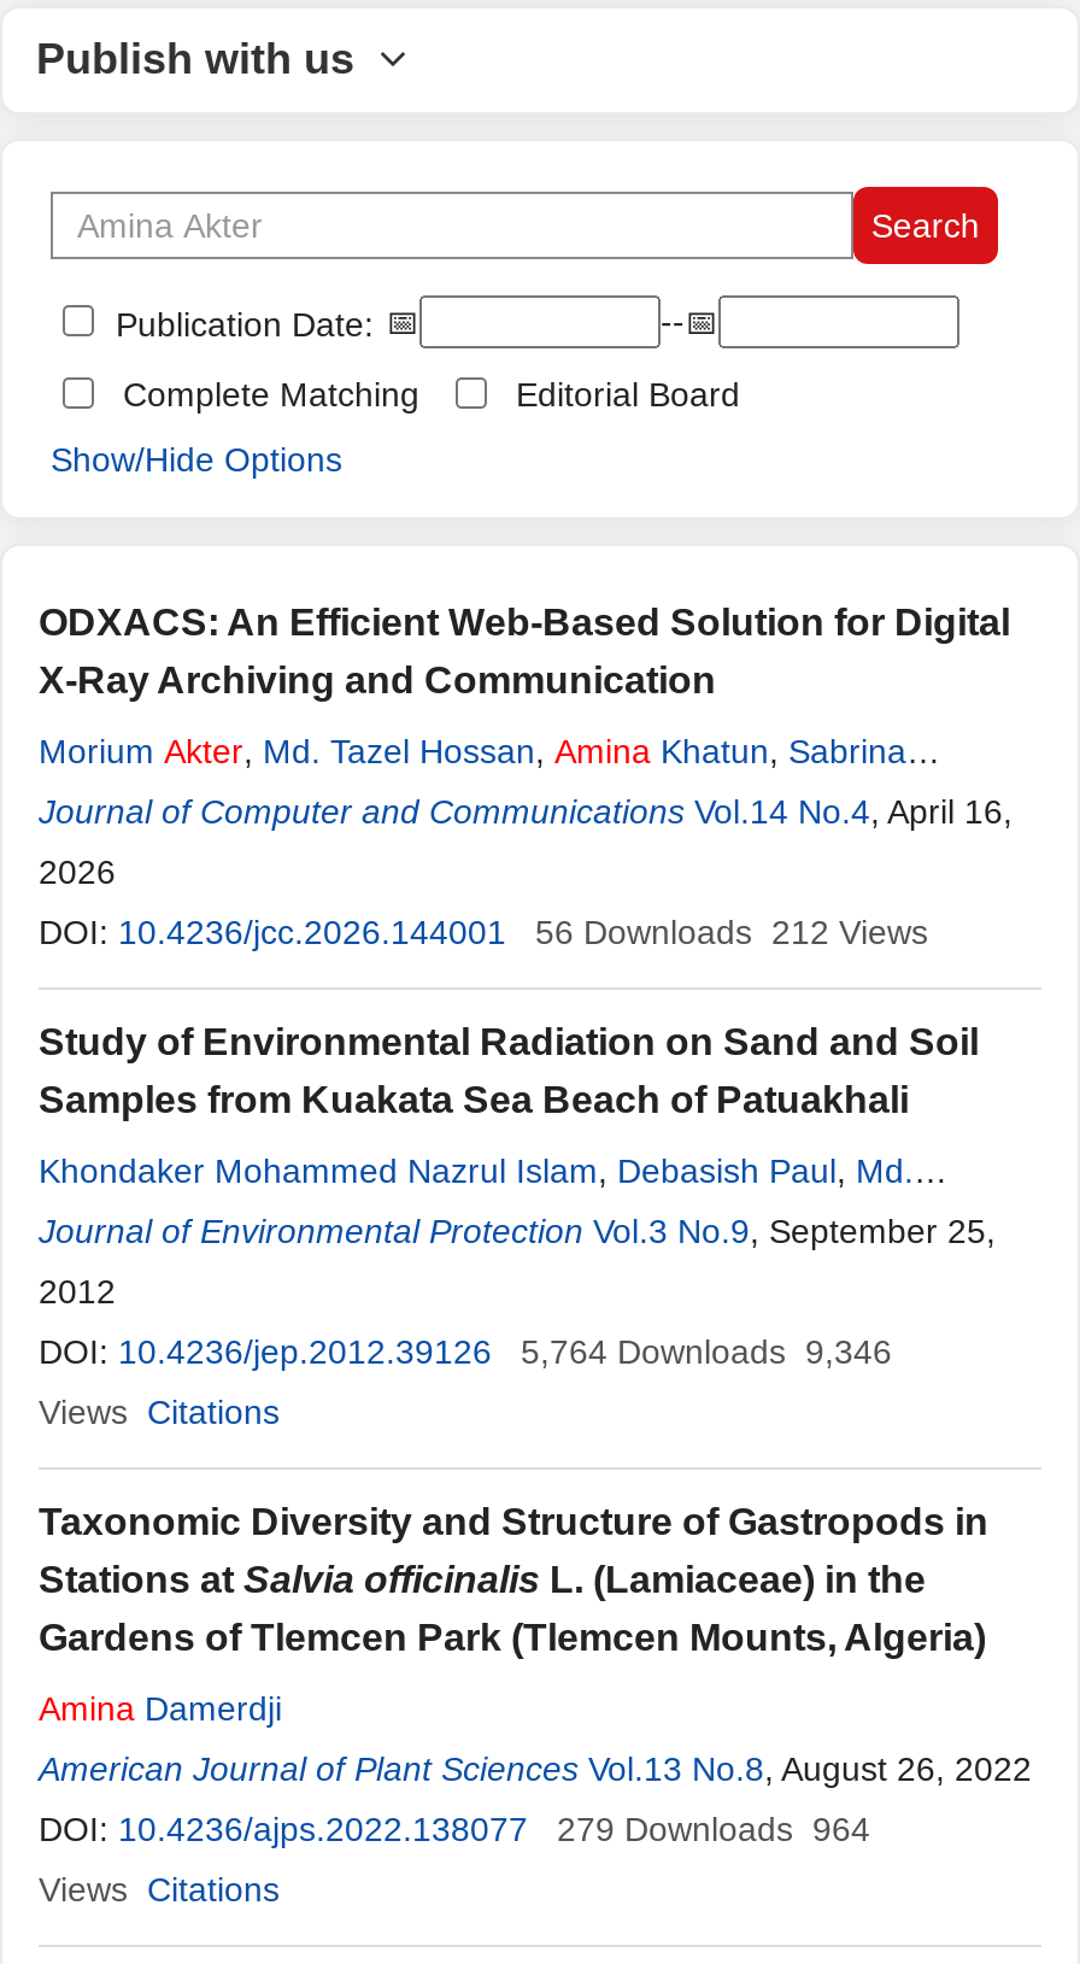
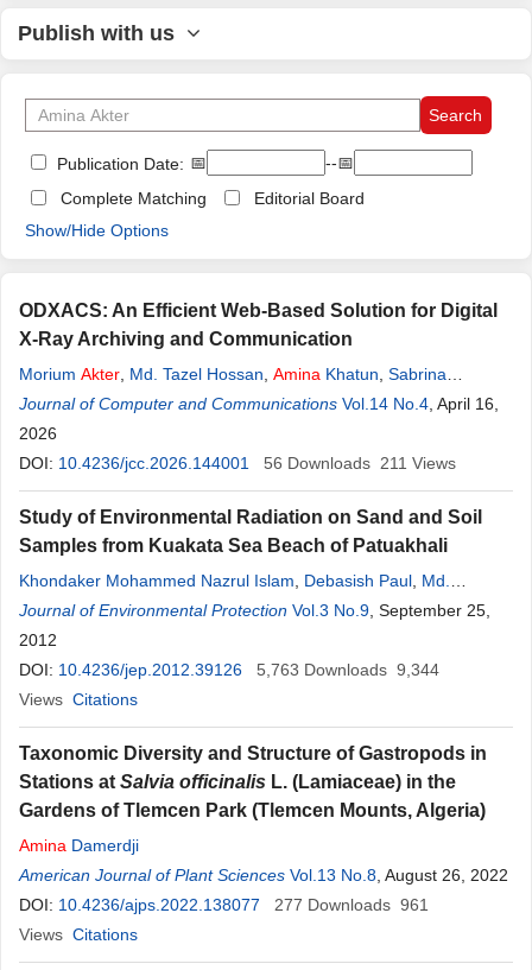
[535,913,928,951] 56 Downloads 212 Views -> [264,454,456,473] 56 Downloads 211 Views
[39,1332,892,1371] DOI: 10.4236/jep.2012.39126 5,764 Downloads 9,346 -> [19,660,439,679] DOI: 10.4236/jep.2012.39126 5,763 Downloads 9,344
[39,1810,870,1848] DOI: 10.4236/ajps.2022.138077 279 Downloads 964 -> [19,895,429,914] DOI: 10.4236/ajps.2022.138077 277 Downloads 961

